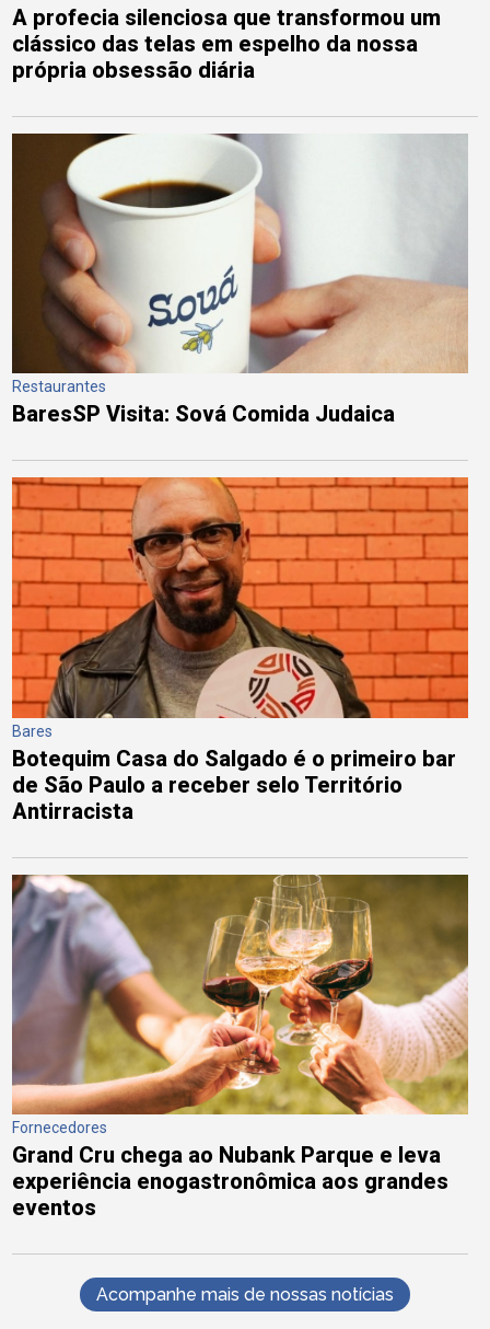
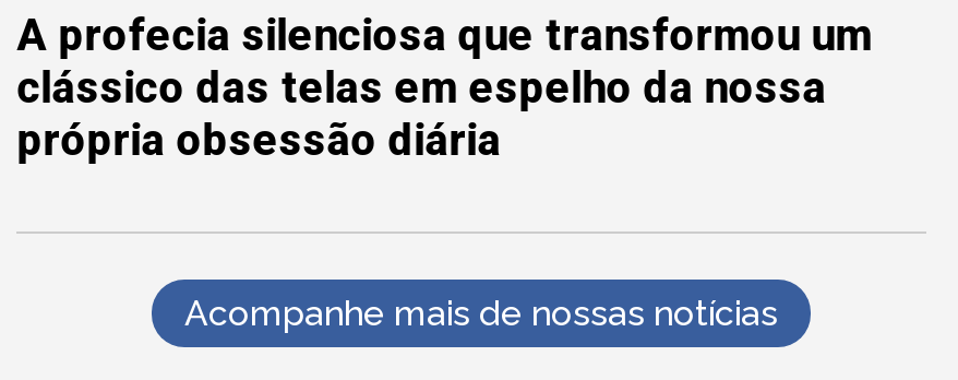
[11,132,469,427] [image] | Restaurantes | BaresSP Visita: Sová Comida Judaica -> none
[11,476,469,824] [image] | Bares | Botequim Casa do Salgado é o primeiro bar | de São Paulo a receber selo Território | Antirracista -> none
[11,874,469,1221] [image] | Fornecedores | Grand Cru chega ao Nubank Parque e leva | experiência enogastronômica aos grandes | eventos -> none

